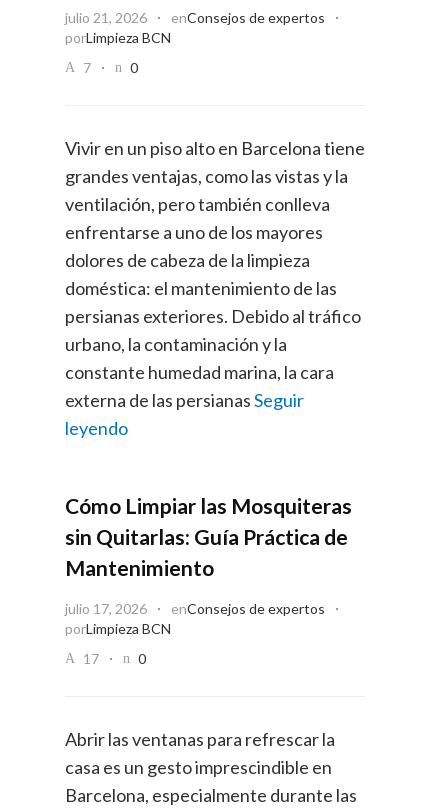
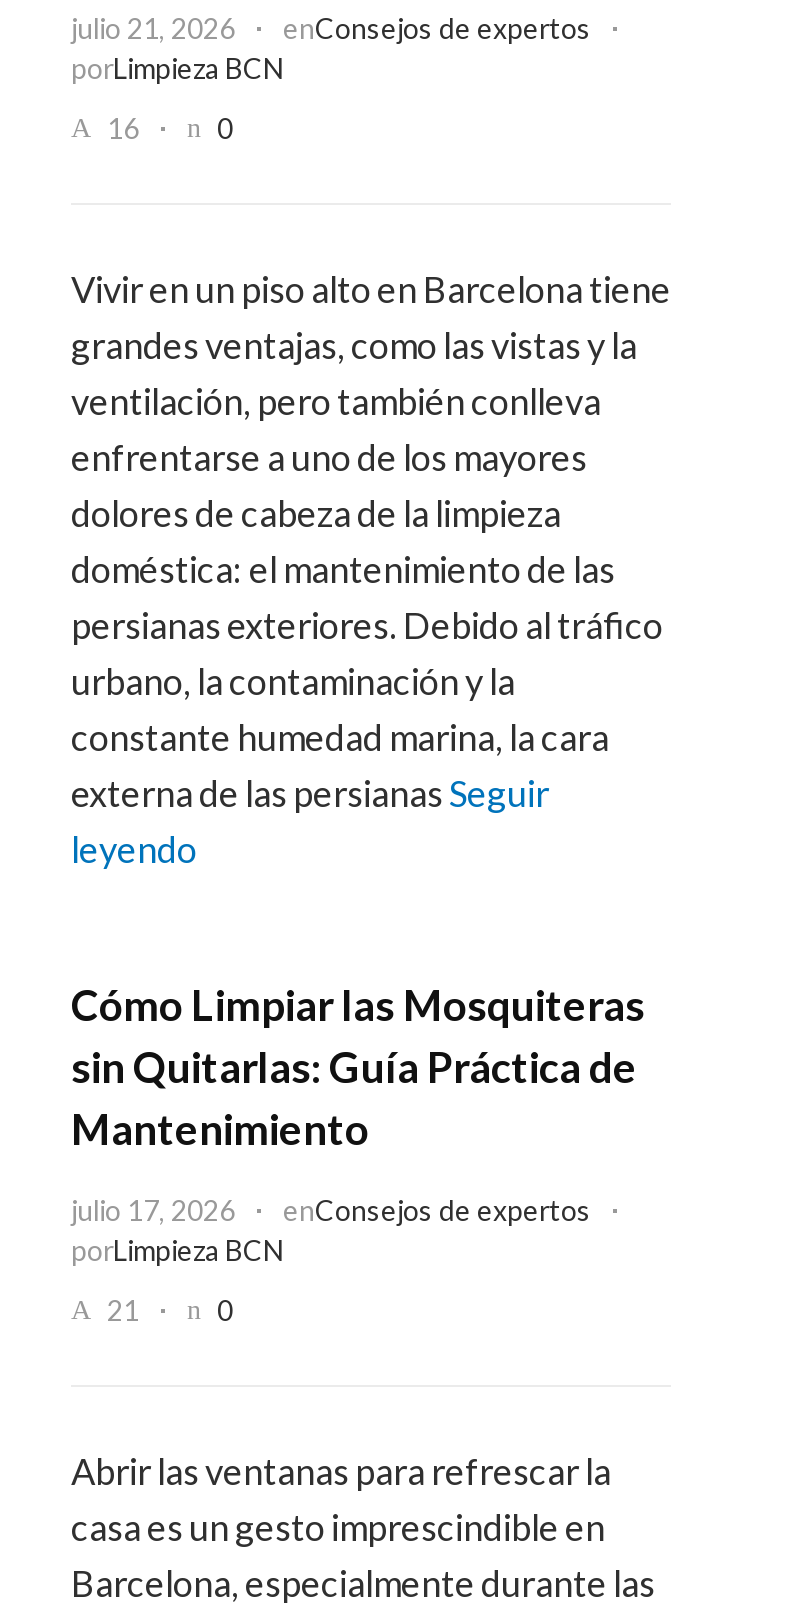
[83,59,91,76] 7 -> [107,112,139,146] 16
[83,650,99,667] 17 -> [107,1294,139,1328] 21

